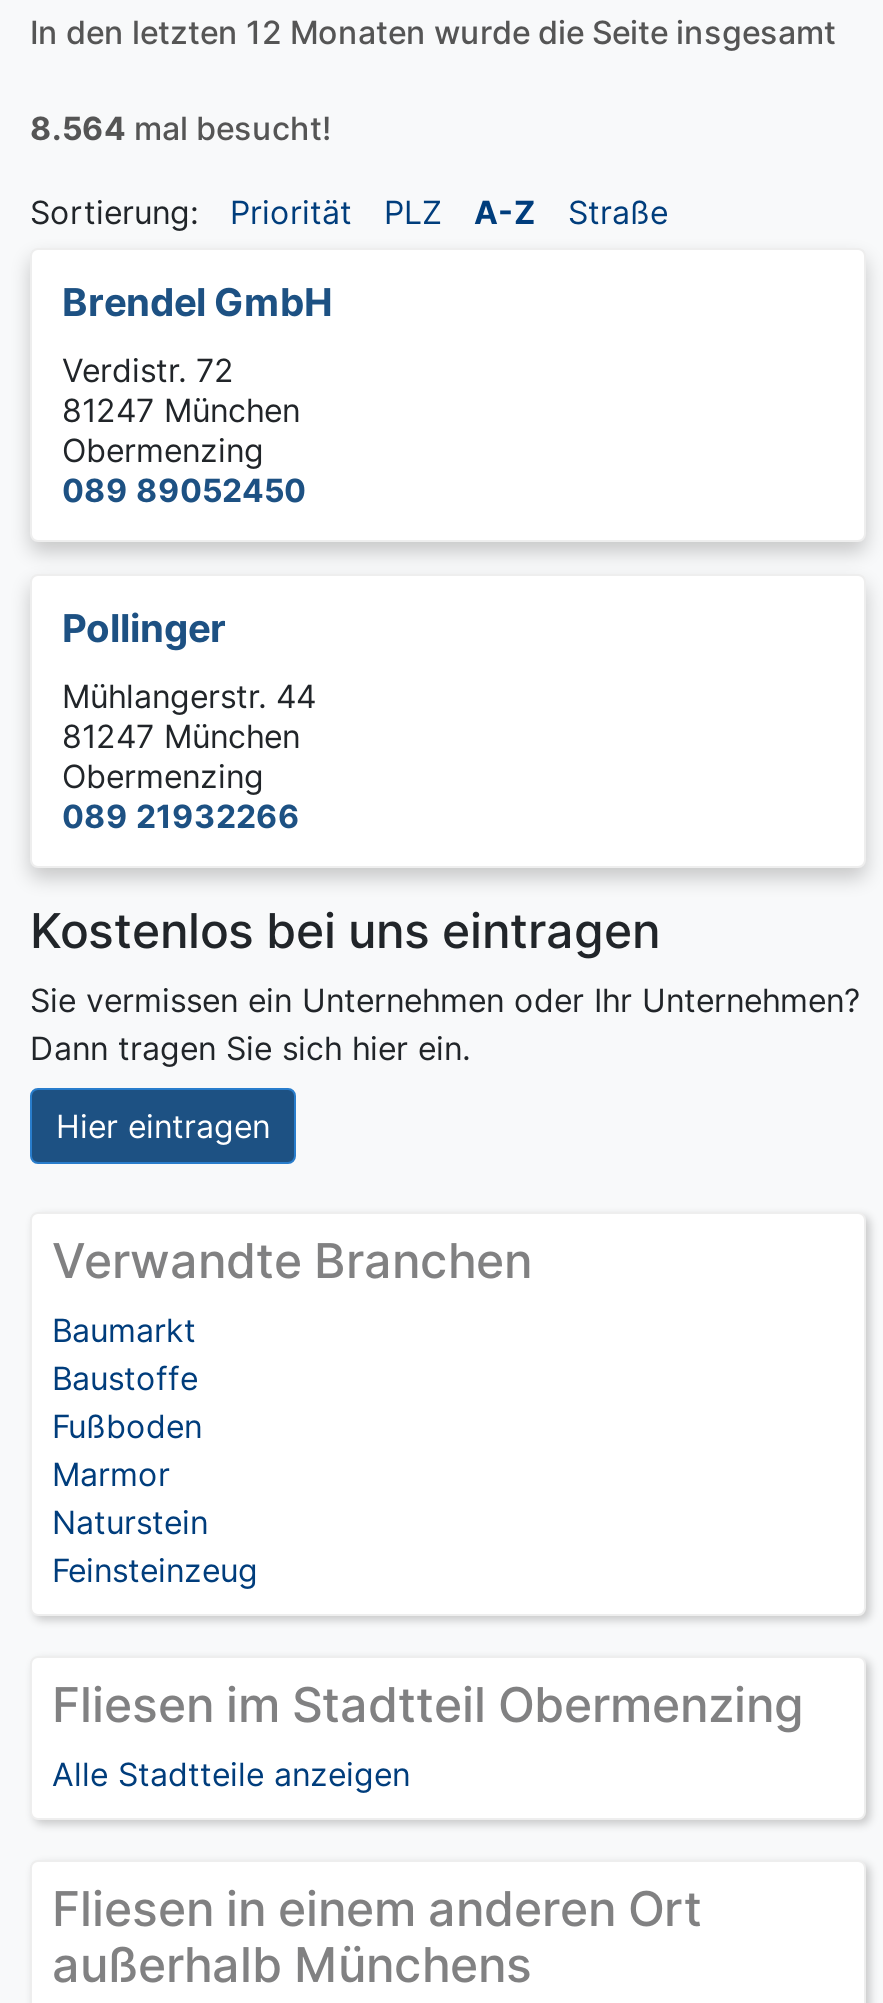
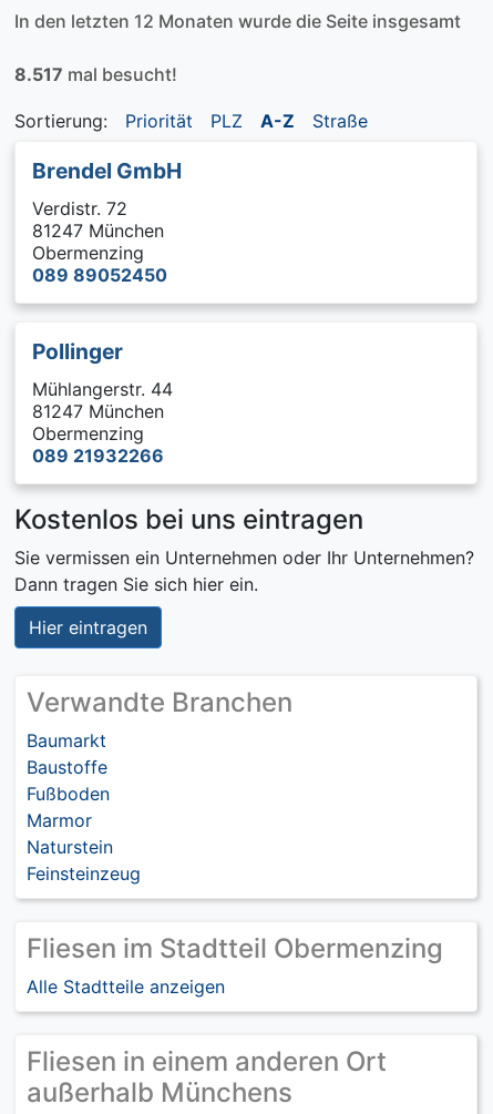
[30,108,332,148] 8.564 mal besucht! -> [14,63,177,85] 8.517 mal besucht!

